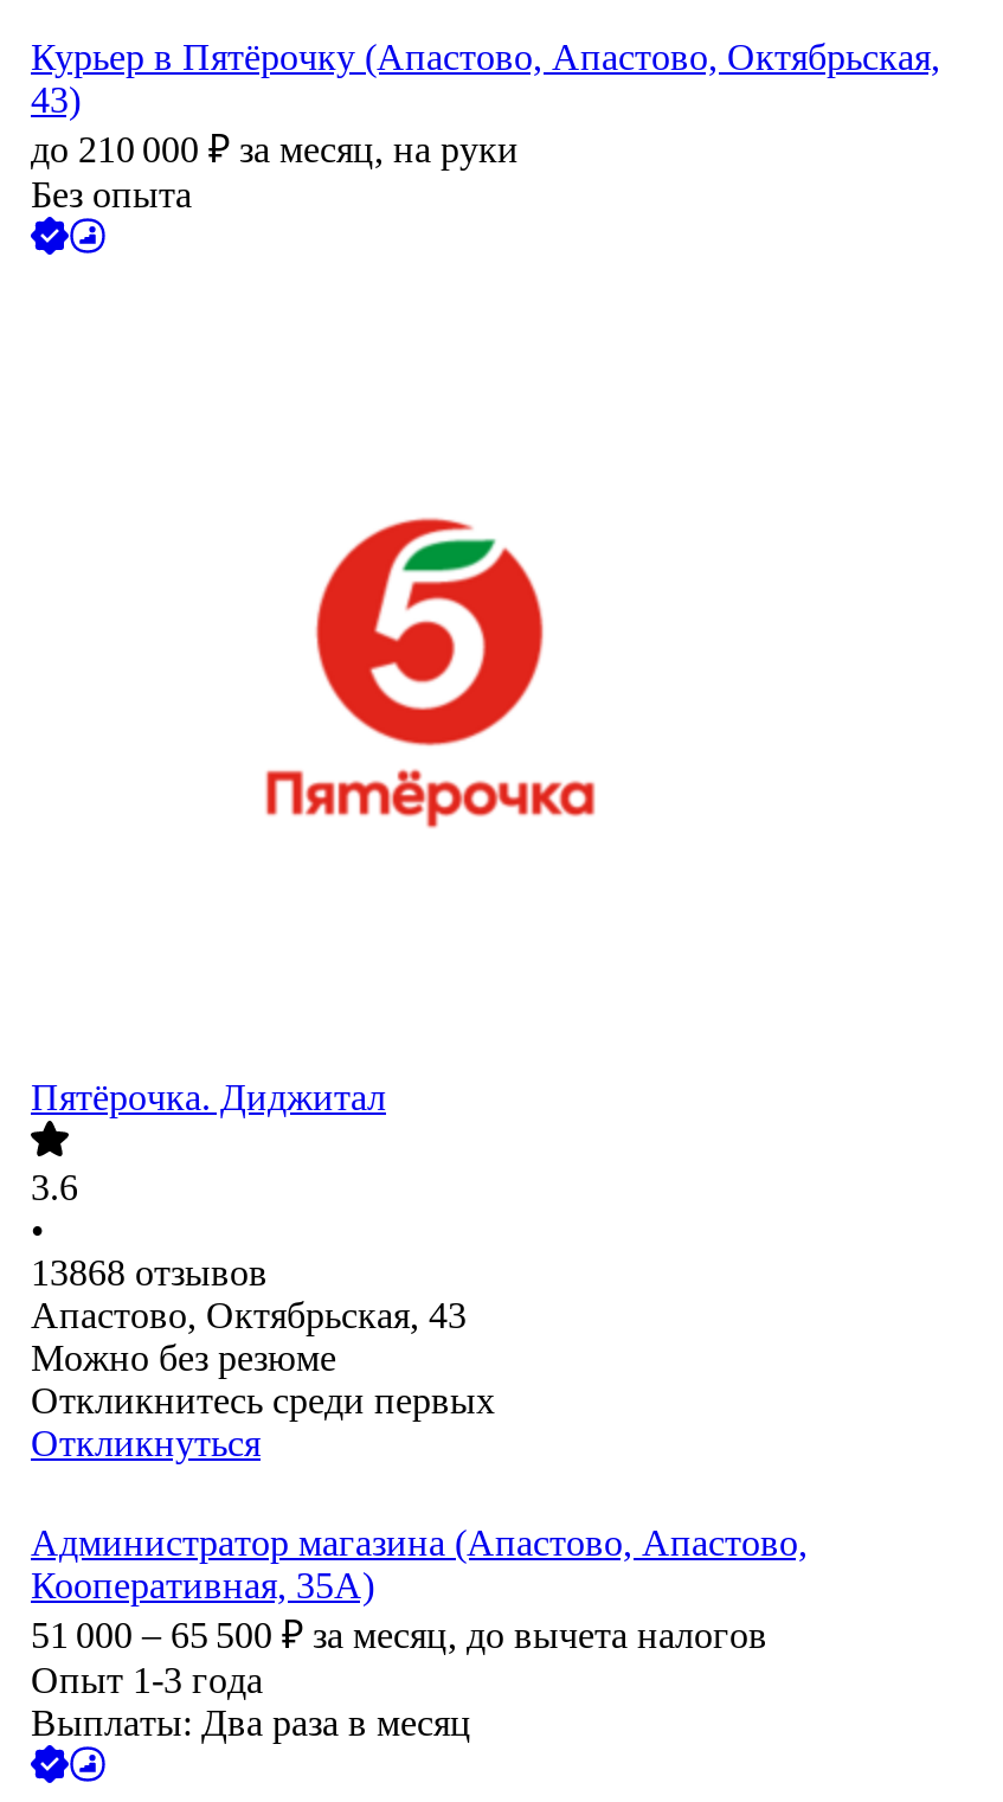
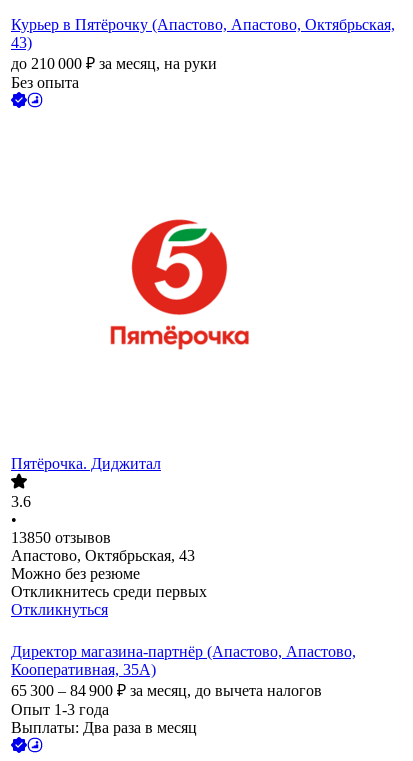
[31,1253,268,1293] 13868 отзывов -> [11,529,111,546] 13850 отзывов
[31,1523,808,1563] Администратор магазина (Апастово, Апастово, -> [11,643,356,660] Директор магазина-партнёр (Апастово, Апастово,
[31,1616,767,1656] 51 000 – 65 500 ₽ за месяц, до вычета налогов -> [11,682,322,699] 65 300 – 84 900 ₽ за месяц, до вычета налогов

